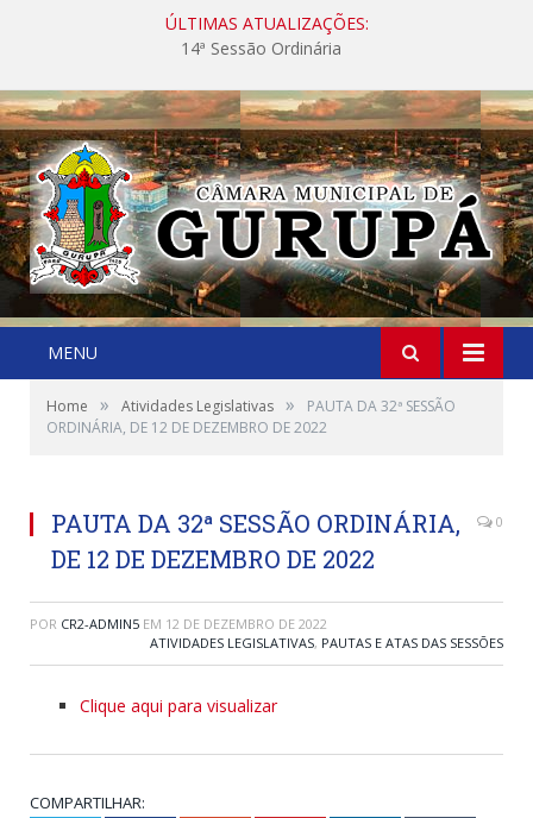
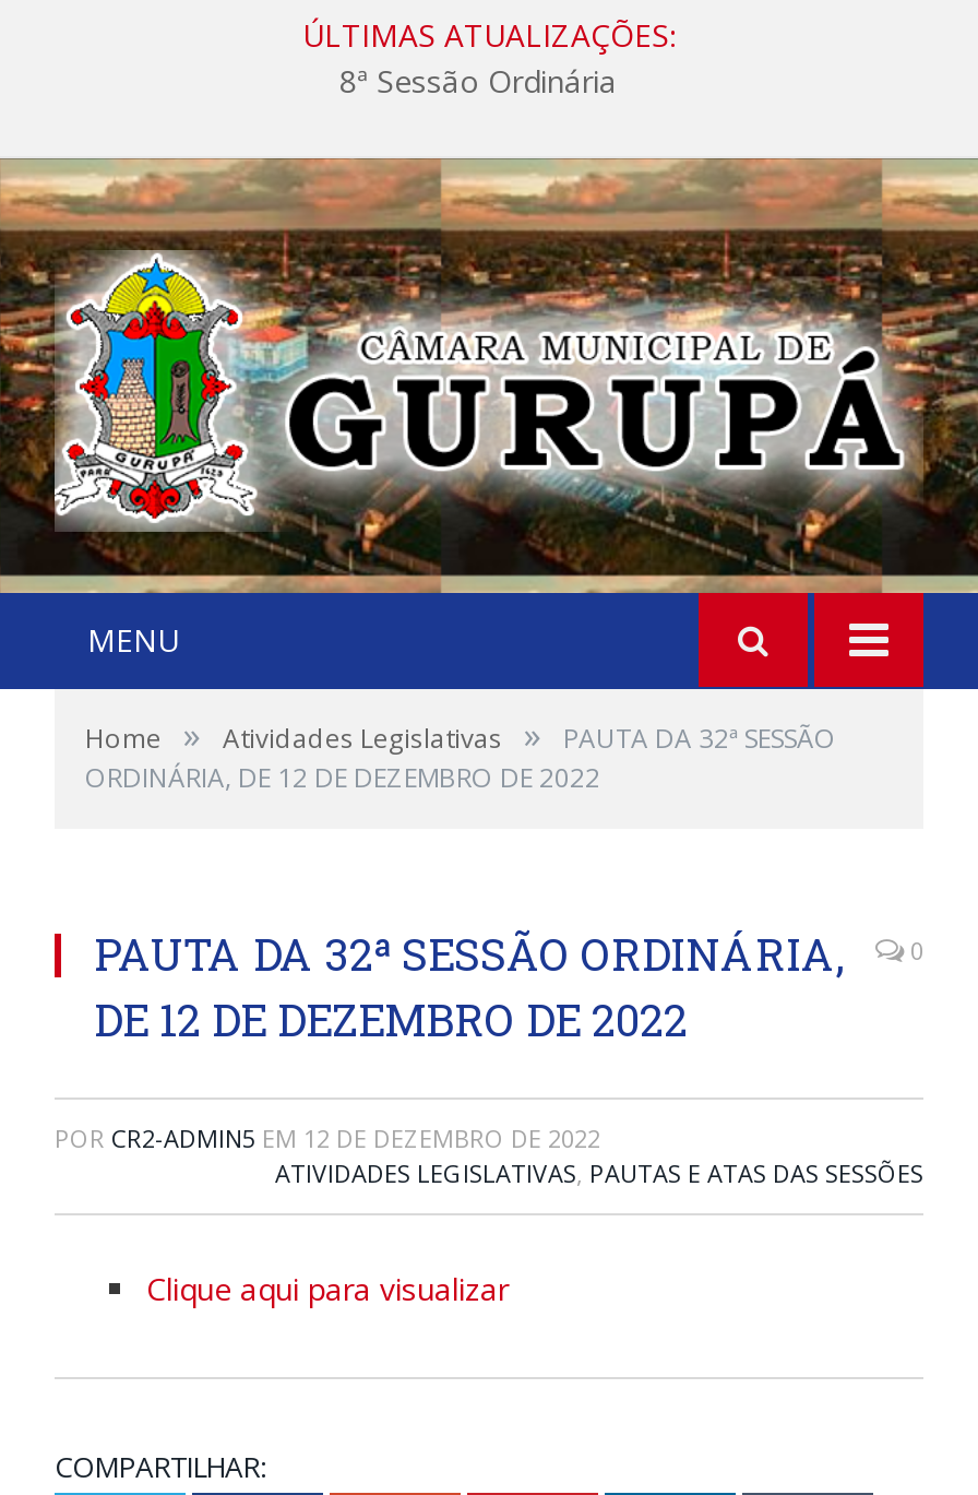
[180,37,341,60] 14ª Sessão Ordinária -> [339,60,617,102] 8ª Sessão Ordinária

